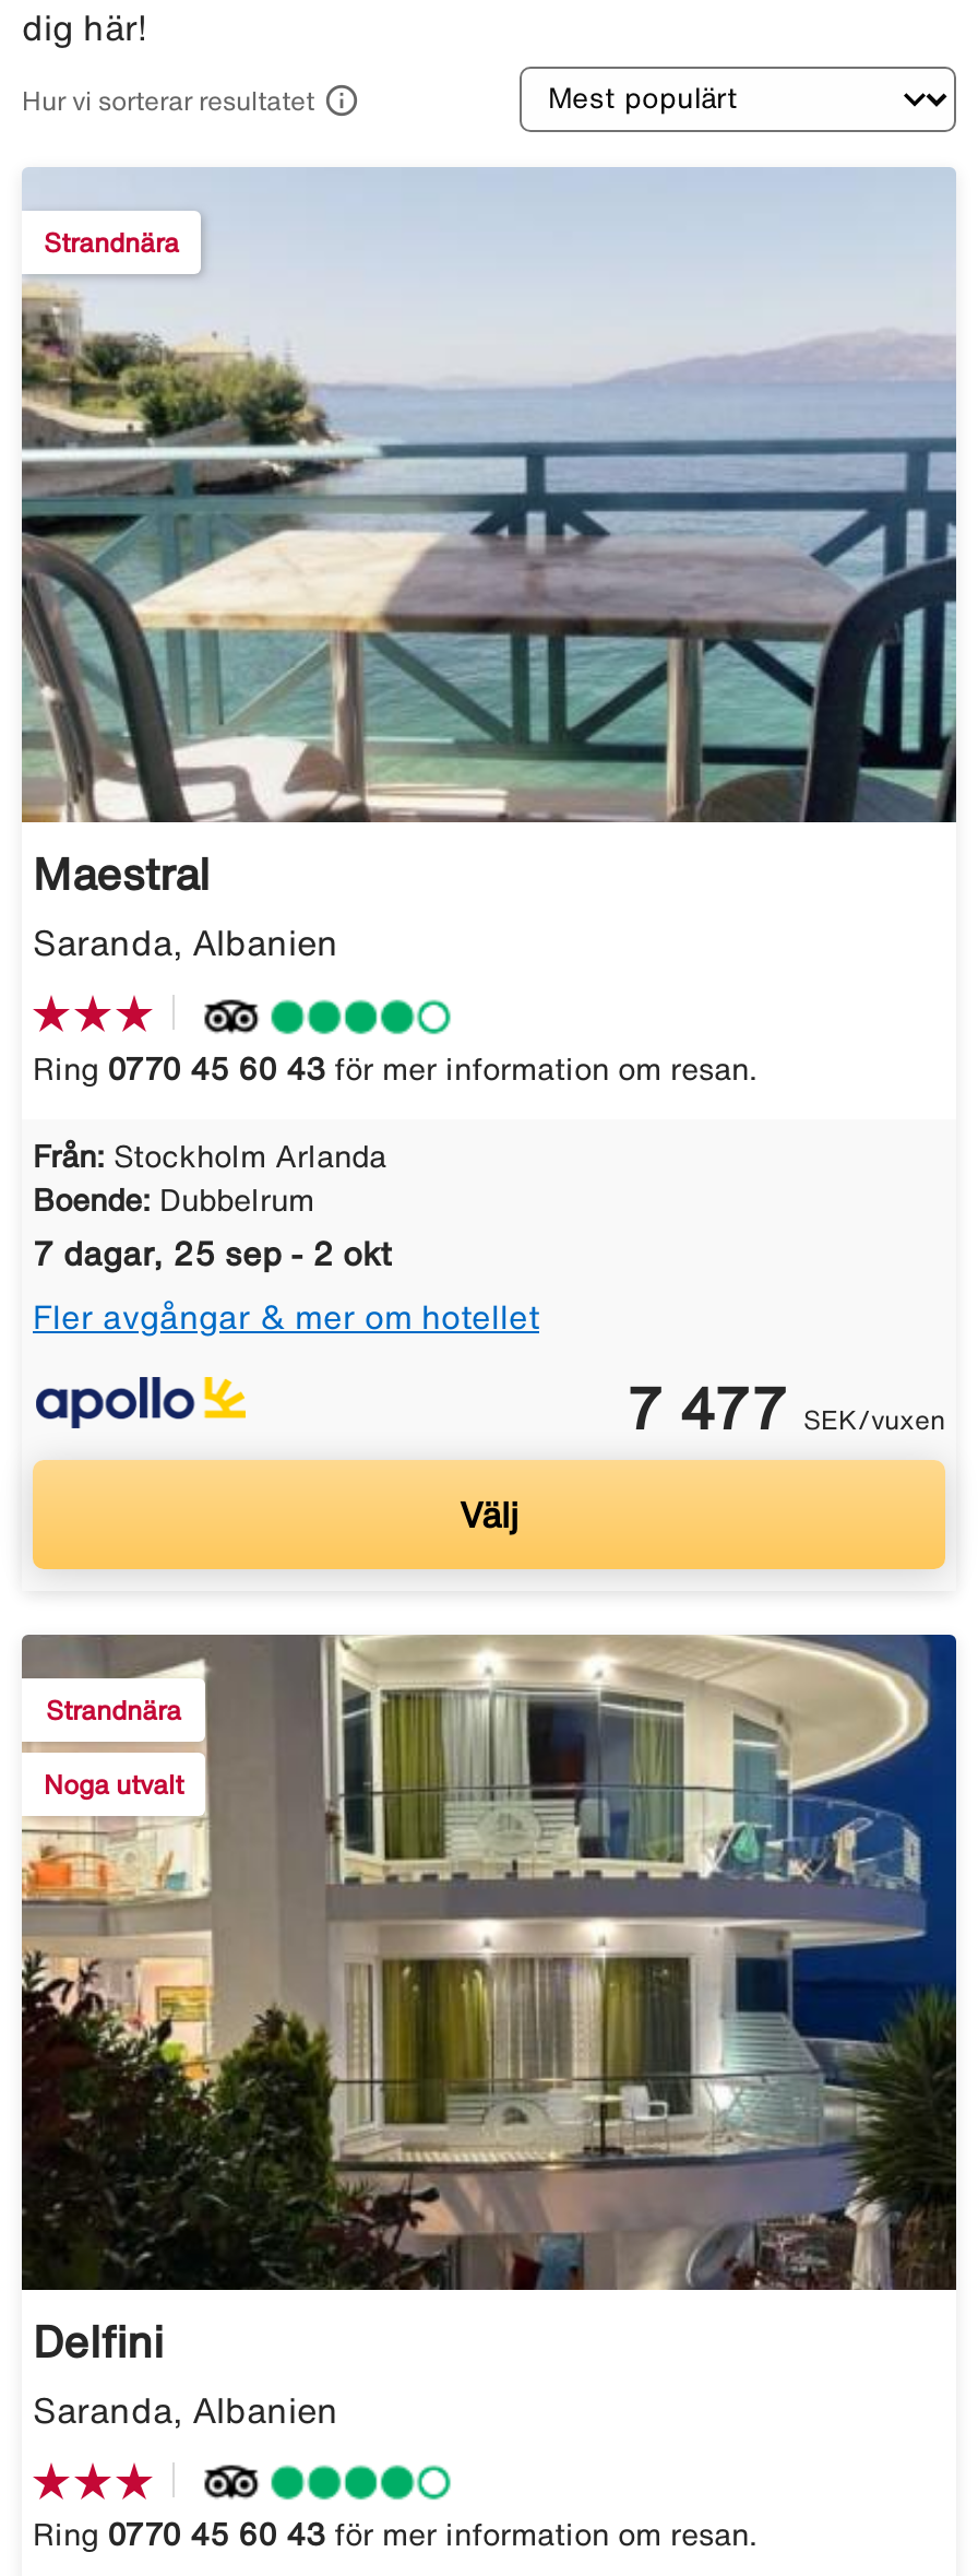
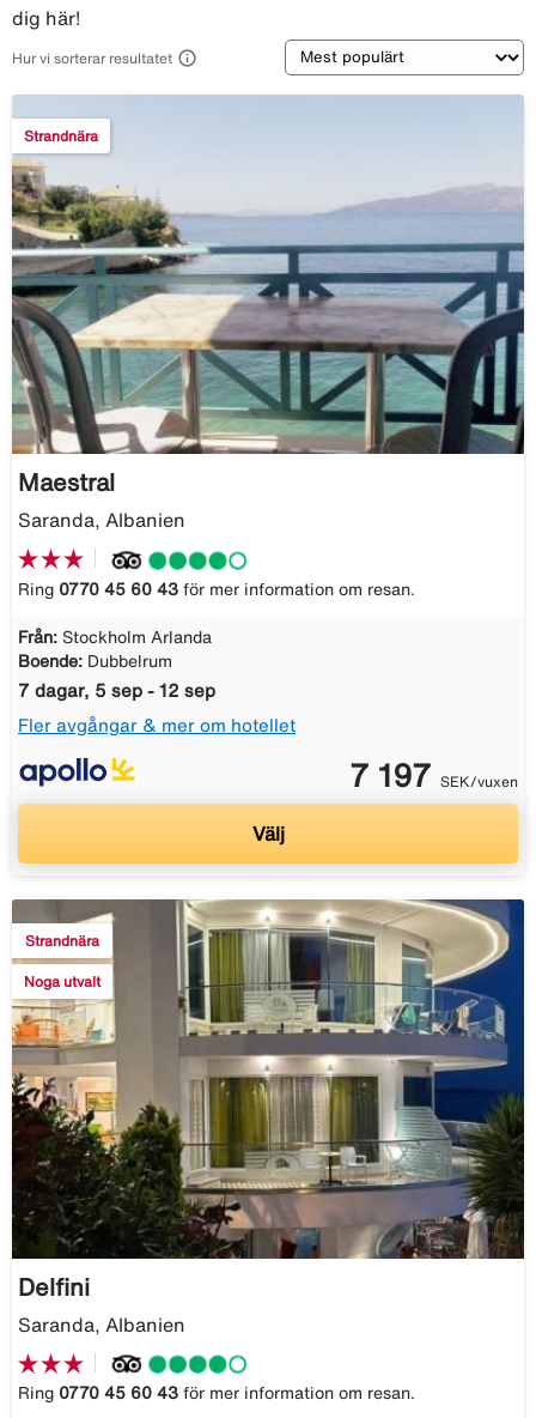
[33,1237,391,1269] 7 dagar, 25 sep - 2 okt -> [18,681,215,699] 7 dagar, 5 sep - 12 sep
[627,1379,945,1436] 7 477 SEK/vuxen -> [349,759,518,790] 7 197 SEK/vuxen

